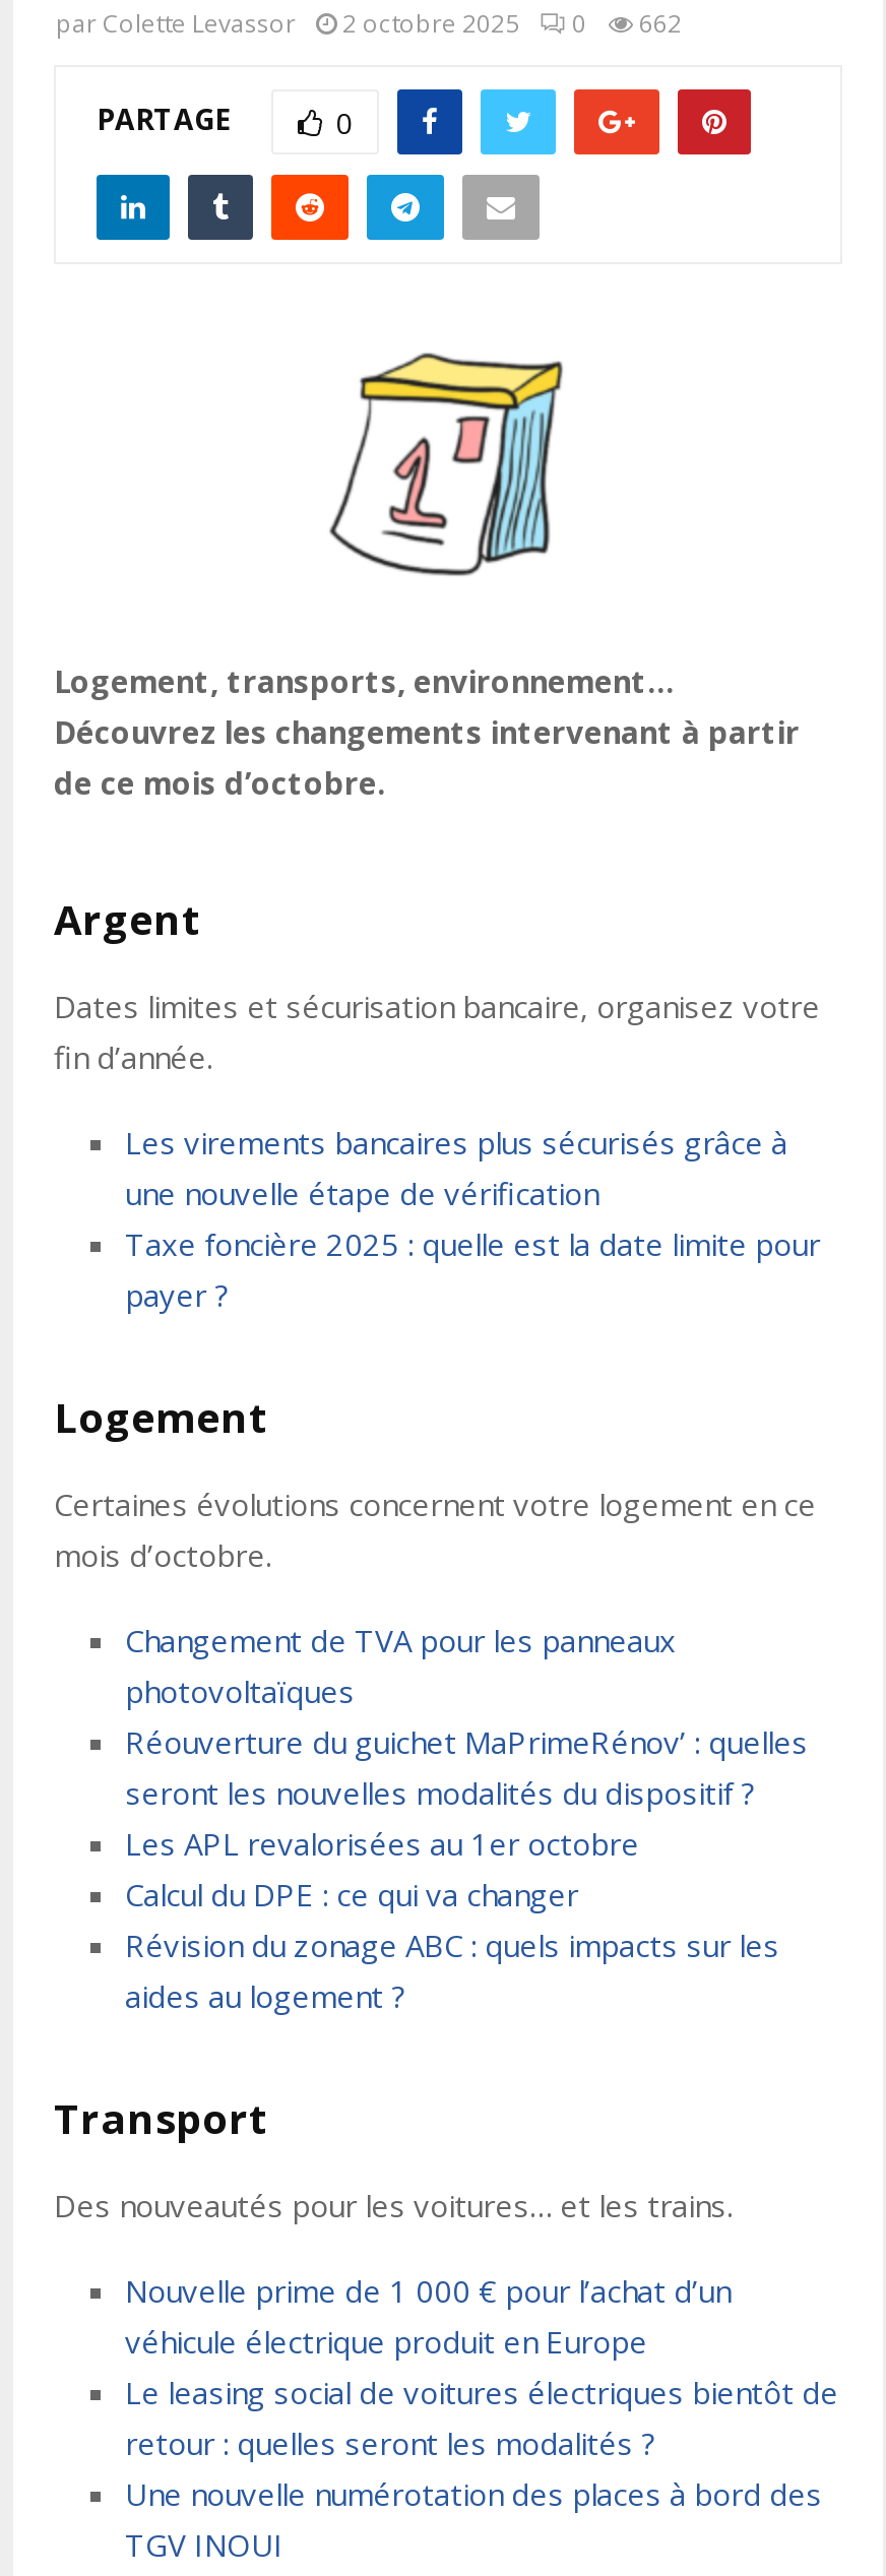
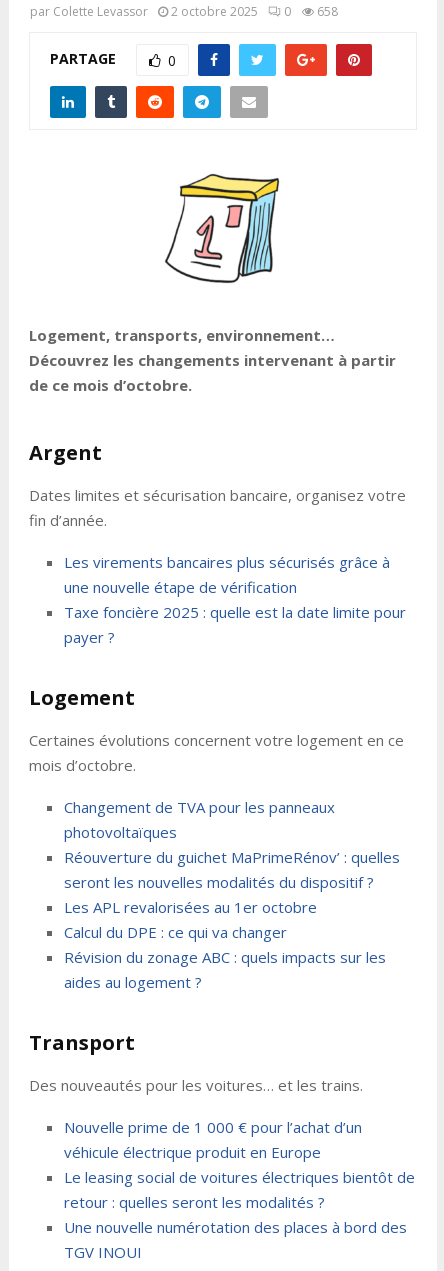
[56,6,682,41] par Colette Levassor 2 octobre 2025 0 662 -> [30,3,338,20] par Colette Levassor 2 octobre 2025 0 658

